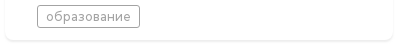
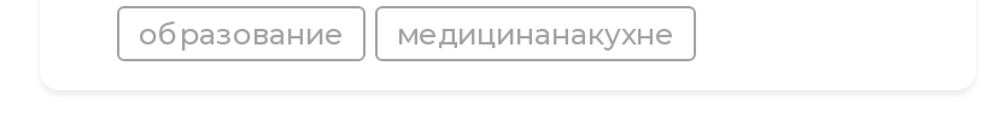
none -> [397,17,674,53] медицинанакухне

